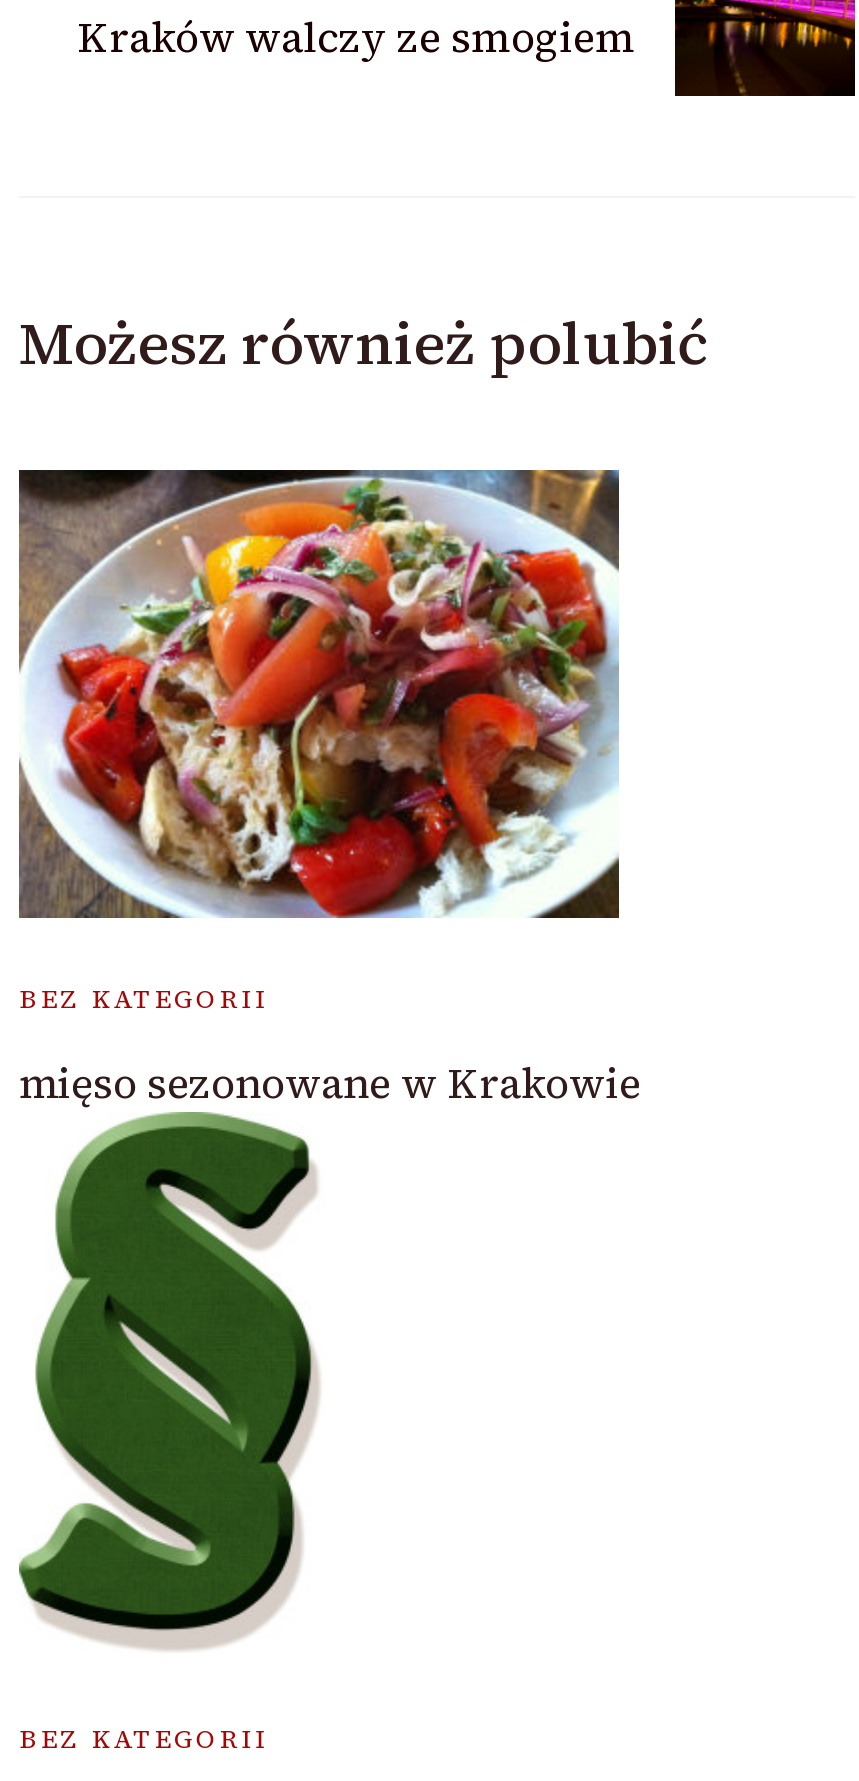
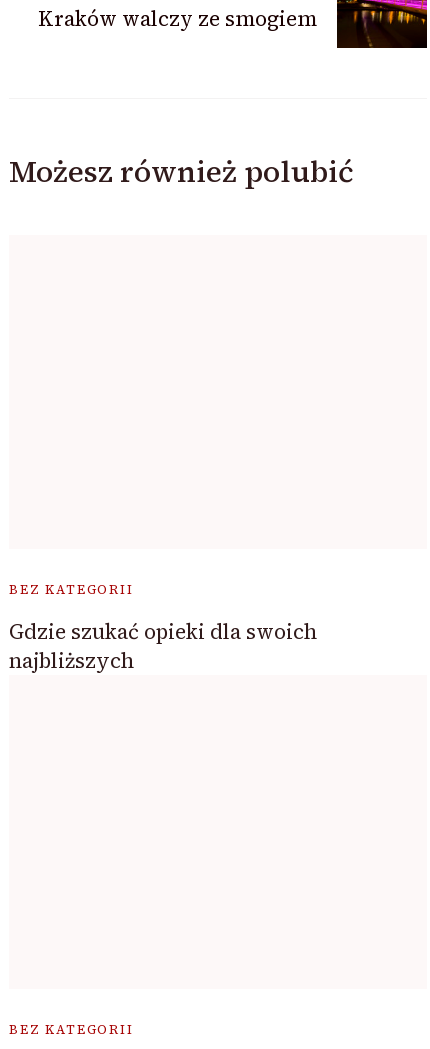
[17,468,621,920] [image] -> none
[19,1054,641,1112] mięso sezonowane w Krakowie -> [9,617,317,675] Gdzie szukać opieki dla swoich | najbliższych
[17,1136,319,1650] [image] -> none

